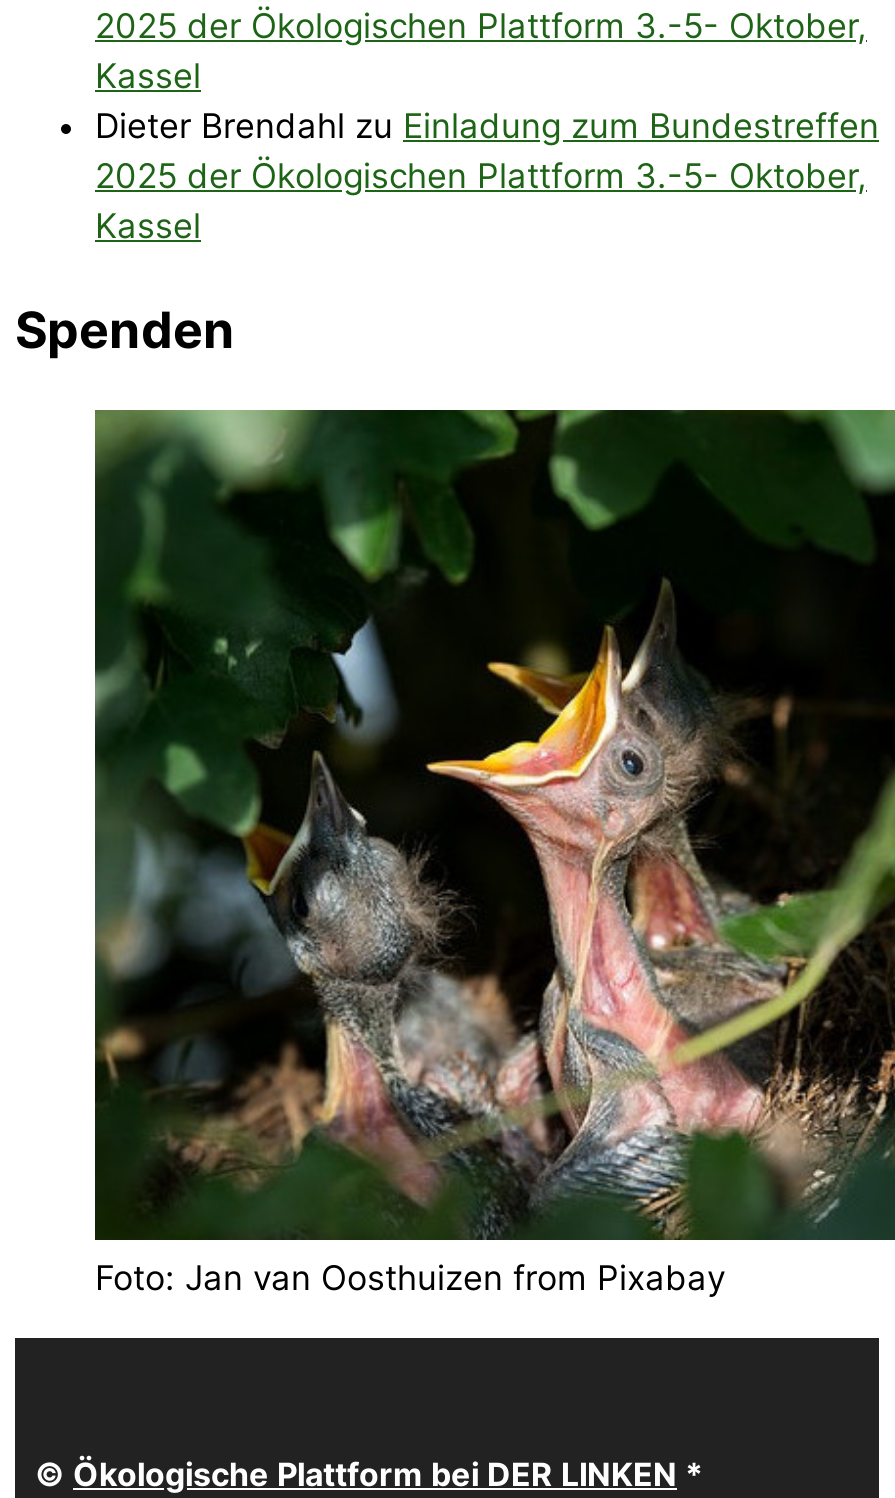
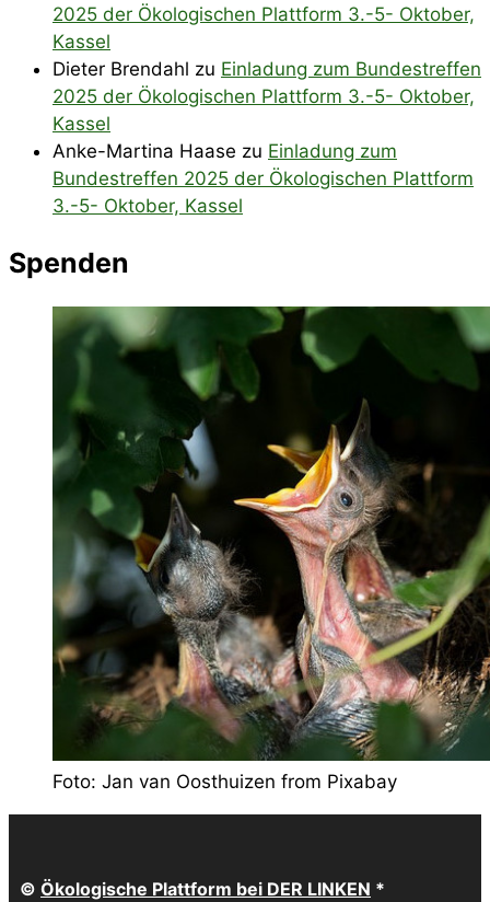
none -> [52,140,474,217] Anke-Martina Haase zu Einladung zum | Bundestreffen 2025 der Ökologischen Plattform | 3.-5- Oktober, Kassel

